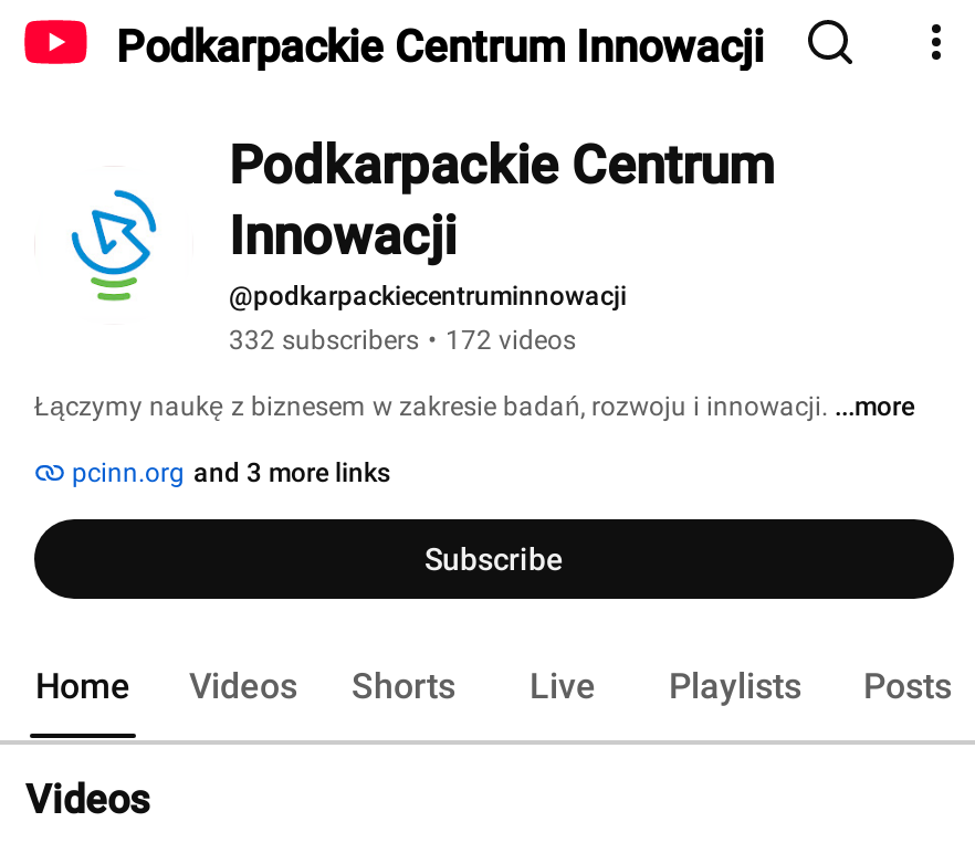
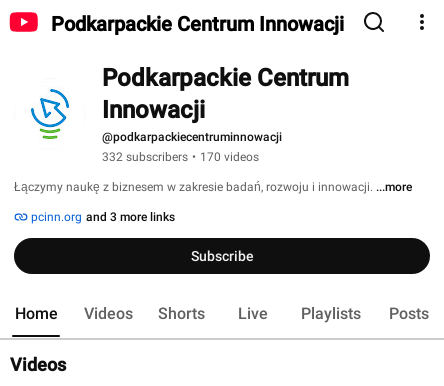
[229,325,576,356] 332 subscribers • 172 videos -> [102,150,259,164] 332 subscribers • 170 videos

